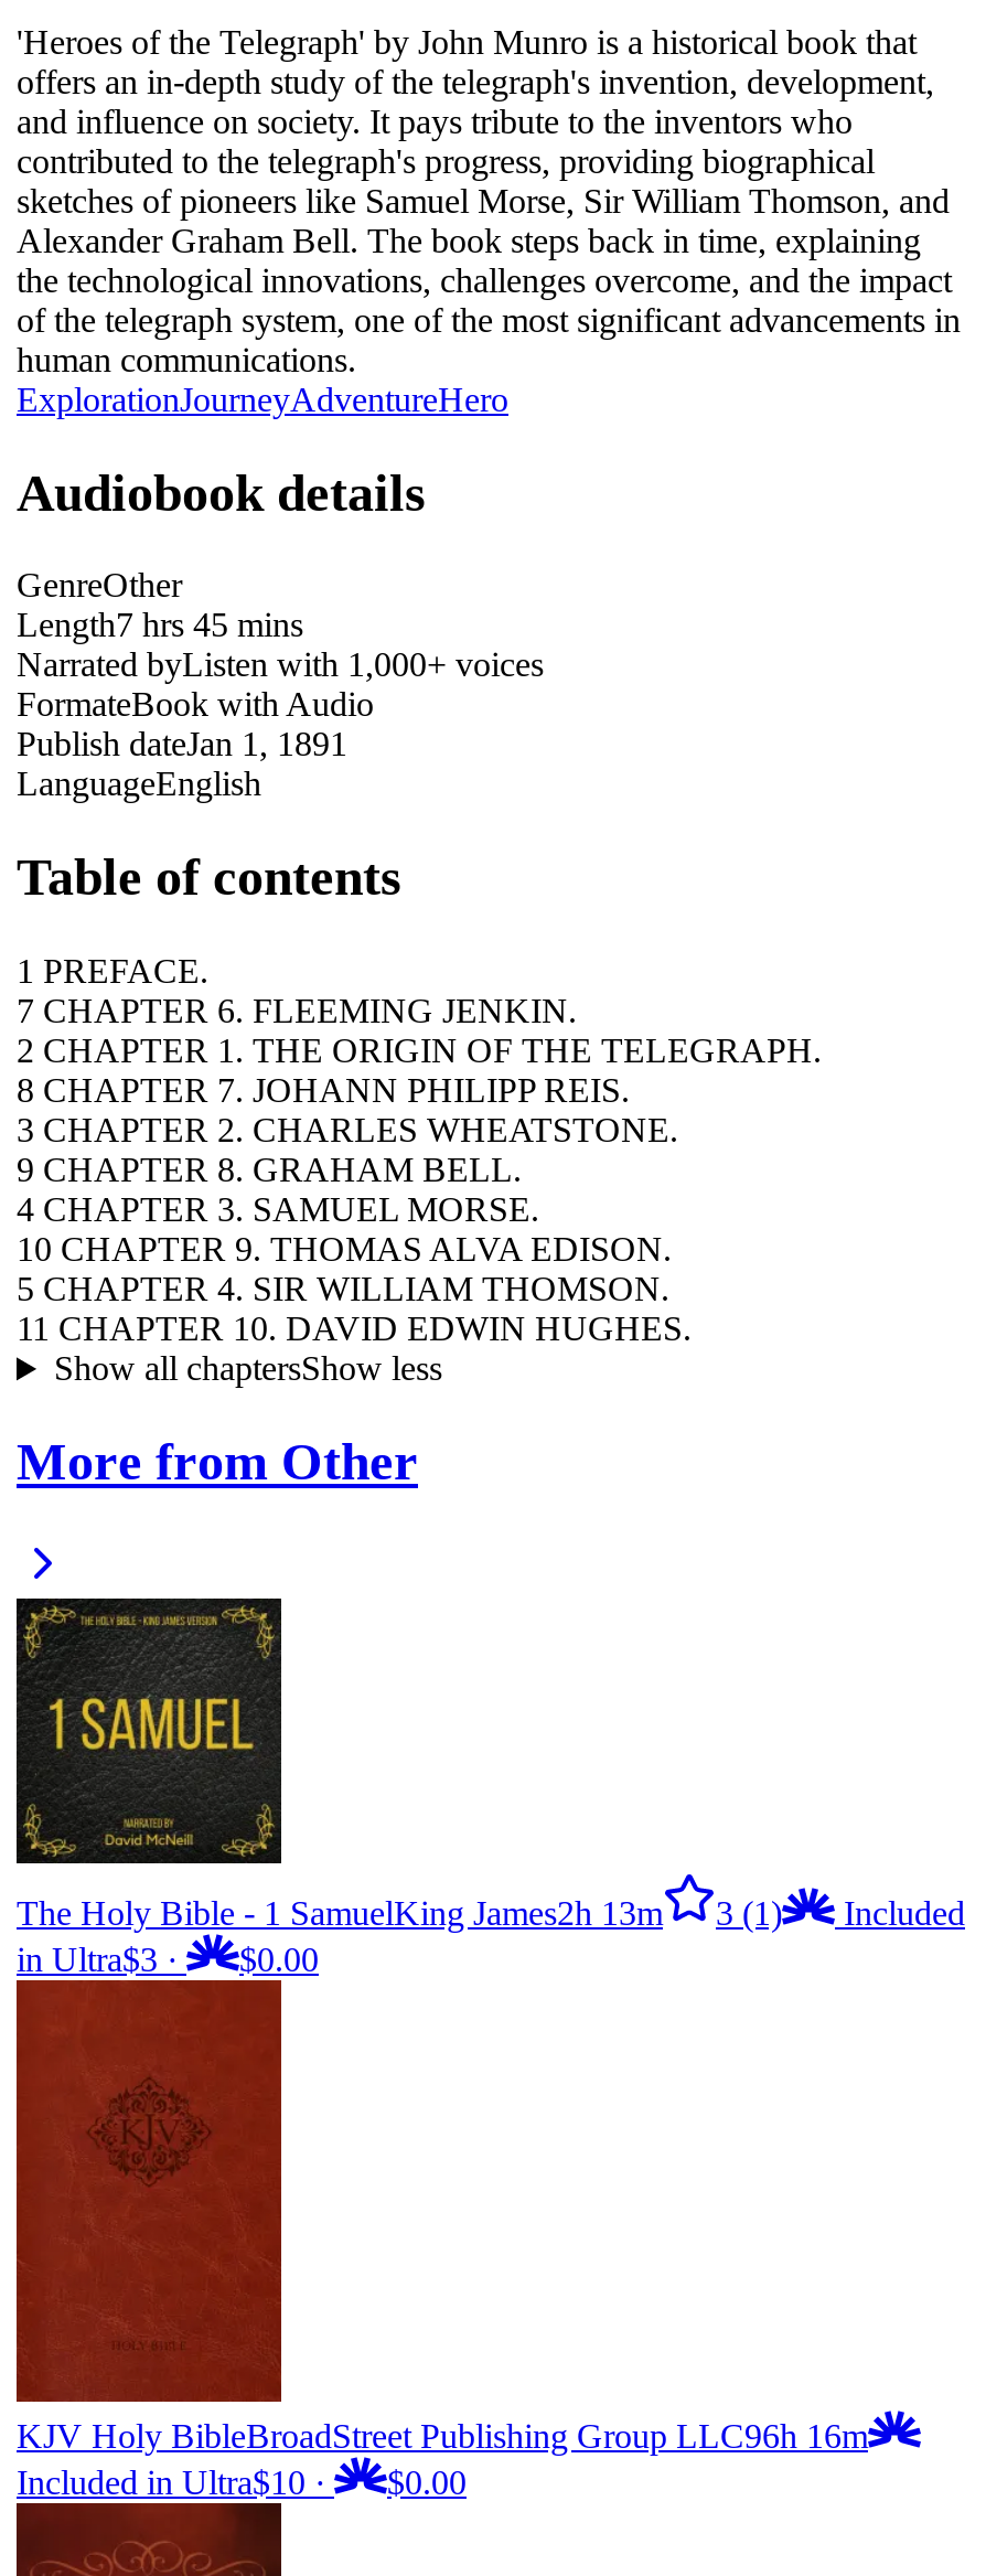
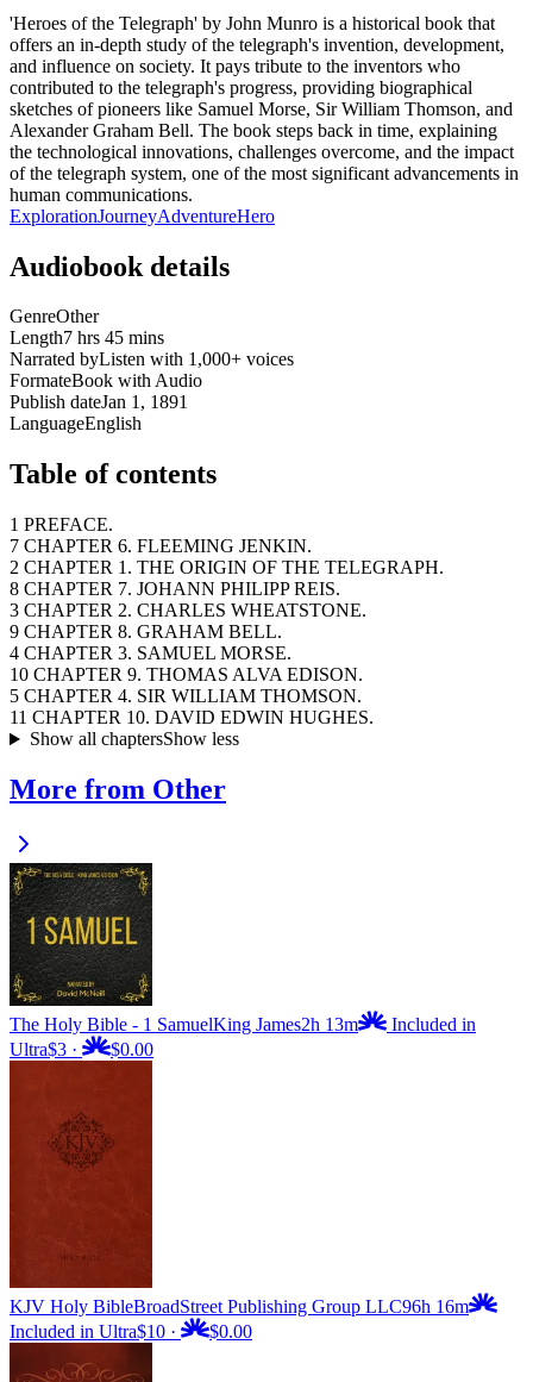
[17,1894,965,1978] 3 (1) | Included | in Ultra$3 · -> [10,1014,476,1059] Included in | Ultra$3 ·

